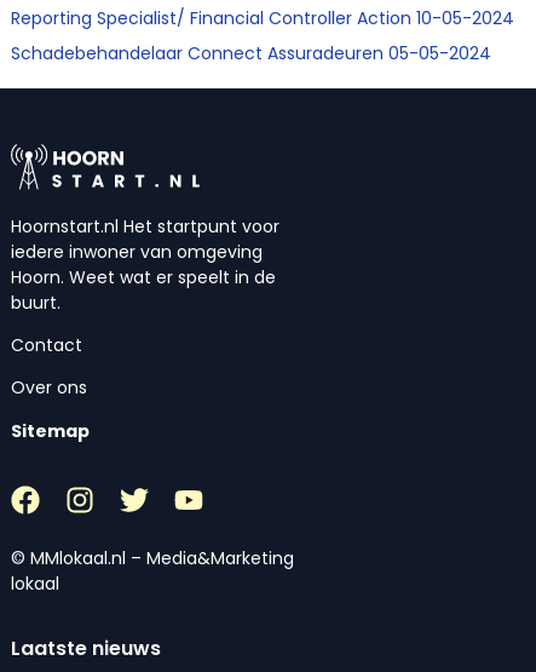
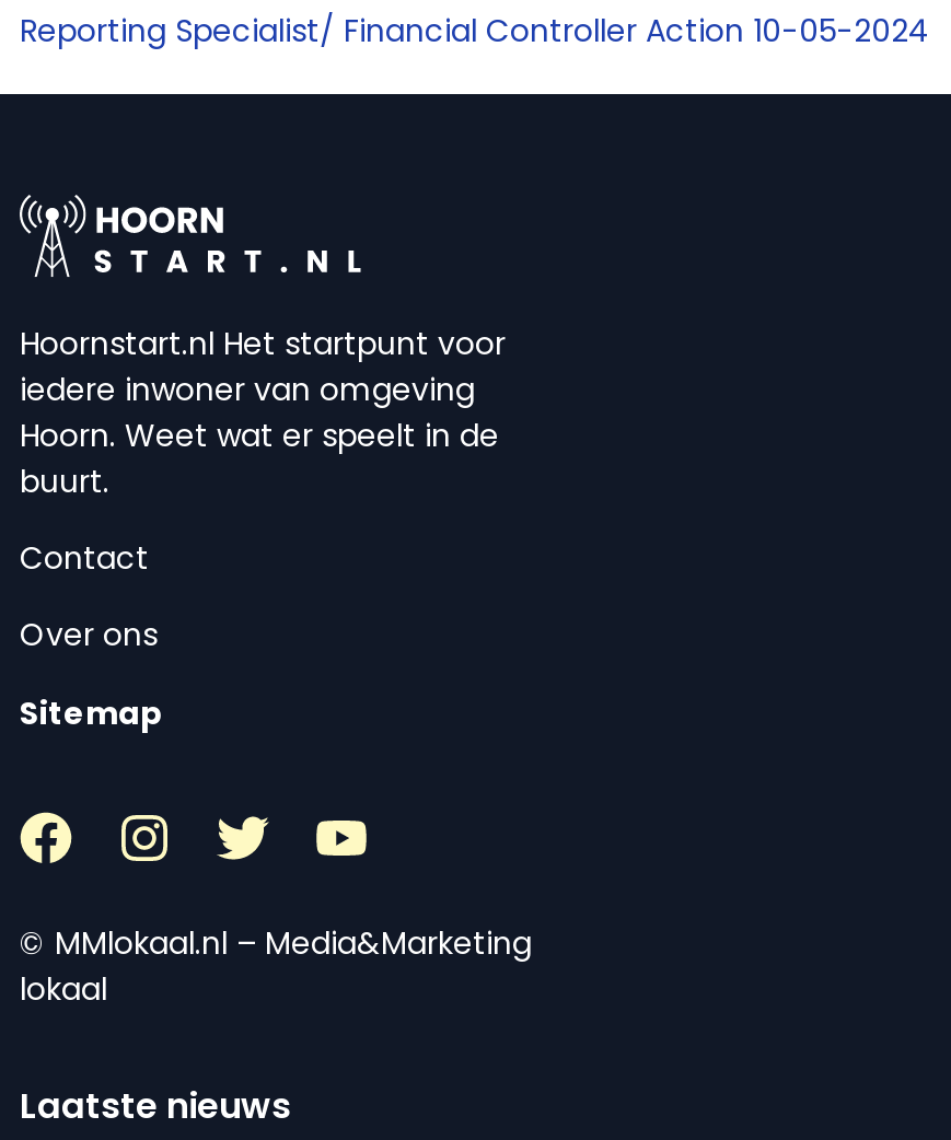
[11,42,491,66] Schadebehandelaar Connect Assuradeuren 05-05-2024 -> none

